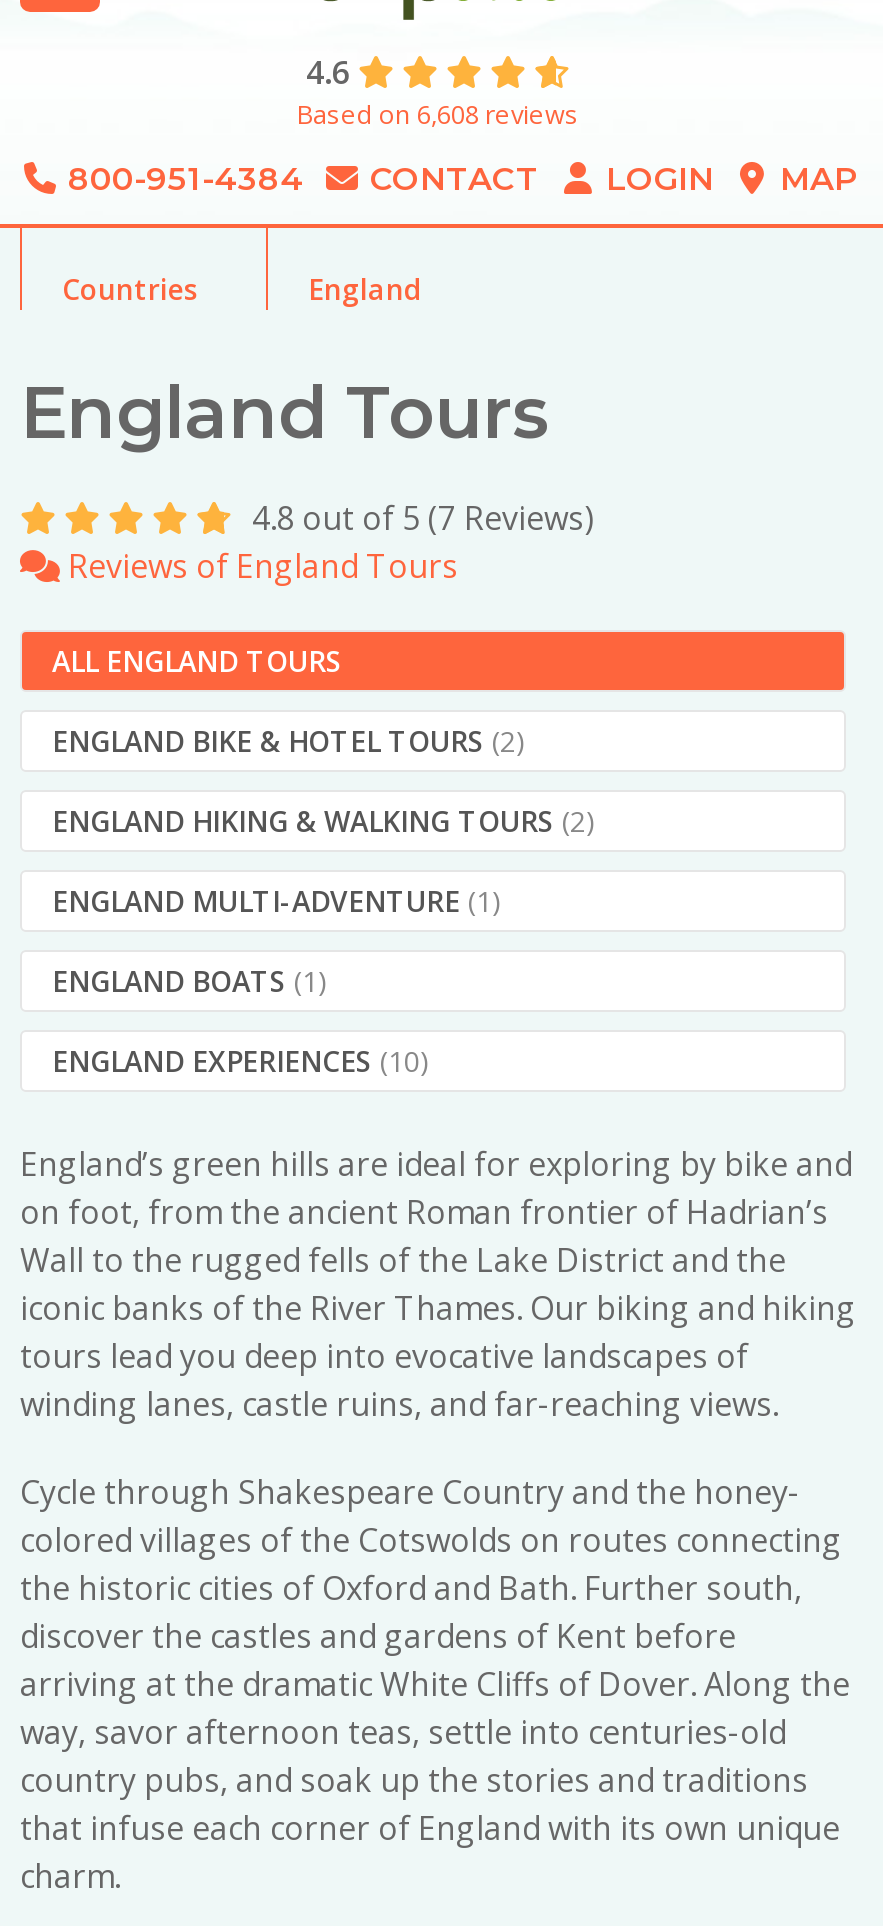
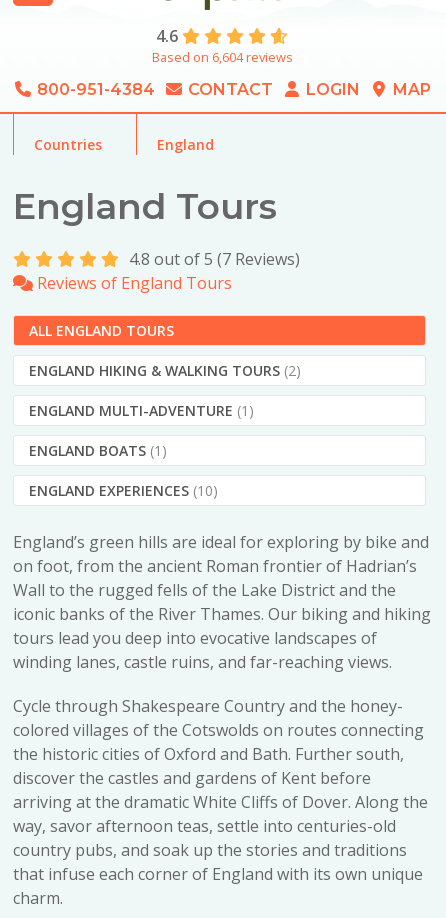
[297,96,579,132] Based on 6,608 reviews -> [151,48,292,66] Based on 6,604 reviews
[52,722,526,760] ENGLAND BIKE & HOTEL TOURS (2) -> none

